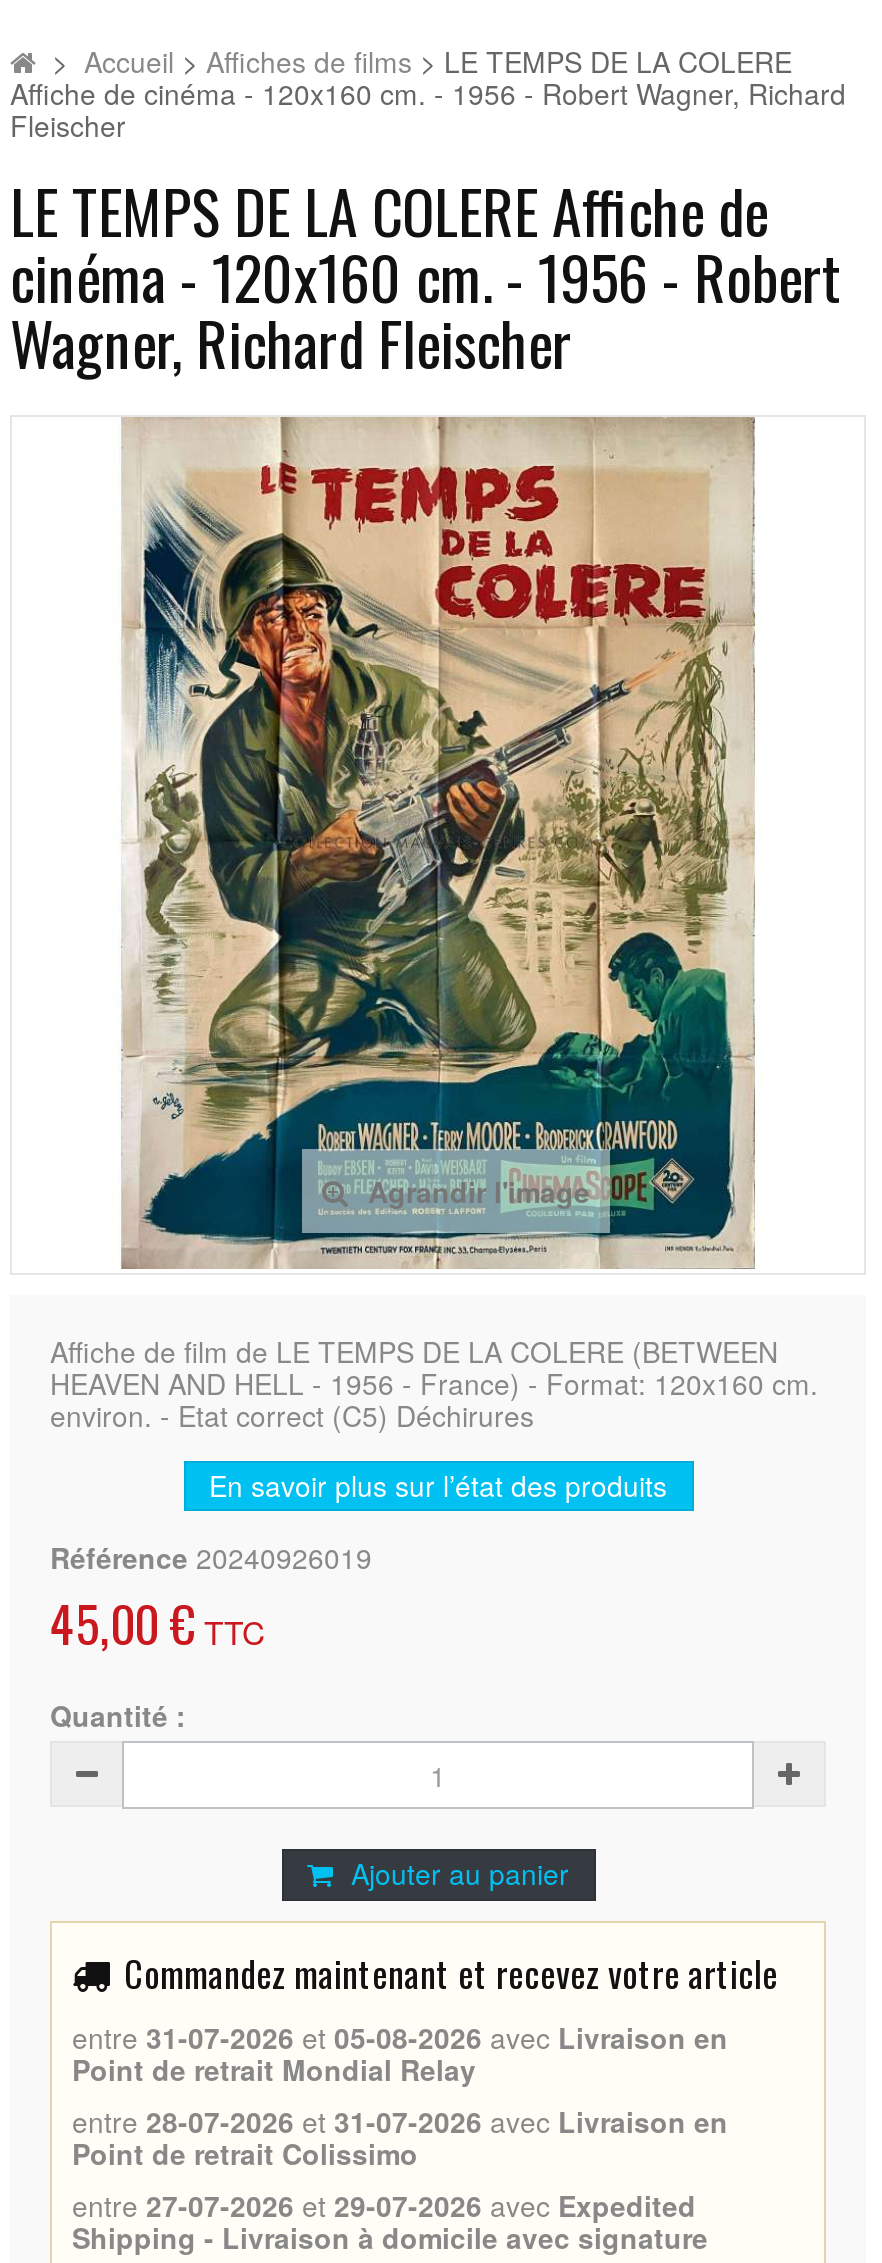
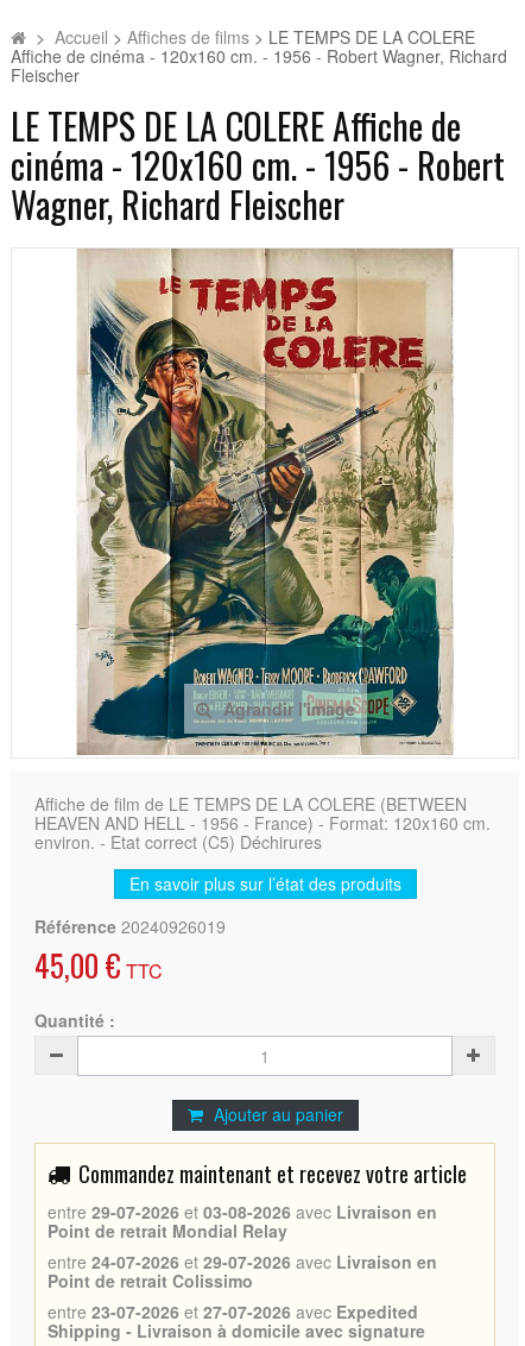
[72,2016,728,2056] entre 31-07-2026 et 05-08-2026 avec Livraison en -> [48,1199,437,1223] entre 29-07-2026 et 03-08-2026 avec Livraison en
[72,2100,728,2140] entre 28-07-2026 et 31-07-2026 avec Livraison en -> [48,1249,437,1273] entre 24-07-2026 et 29-07-2026 avec Livraison en
[72,2184,696,2224] entre 27-07-2026 et 29-07-2026 avec Expedited -> [48,1299,418,1323] entre 23-07-2026 et 27-07-2026 avec Expedited

